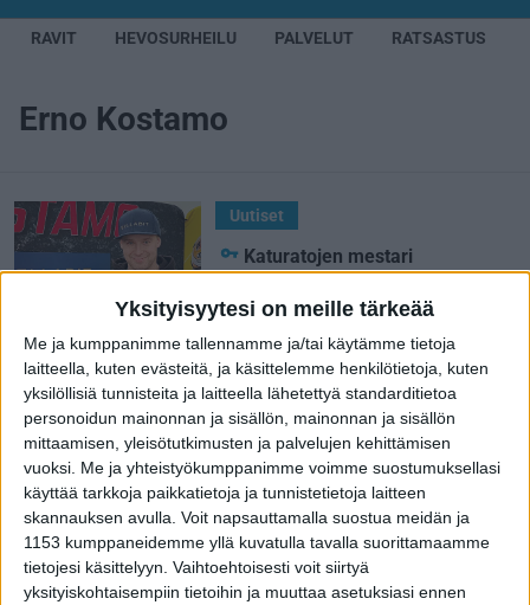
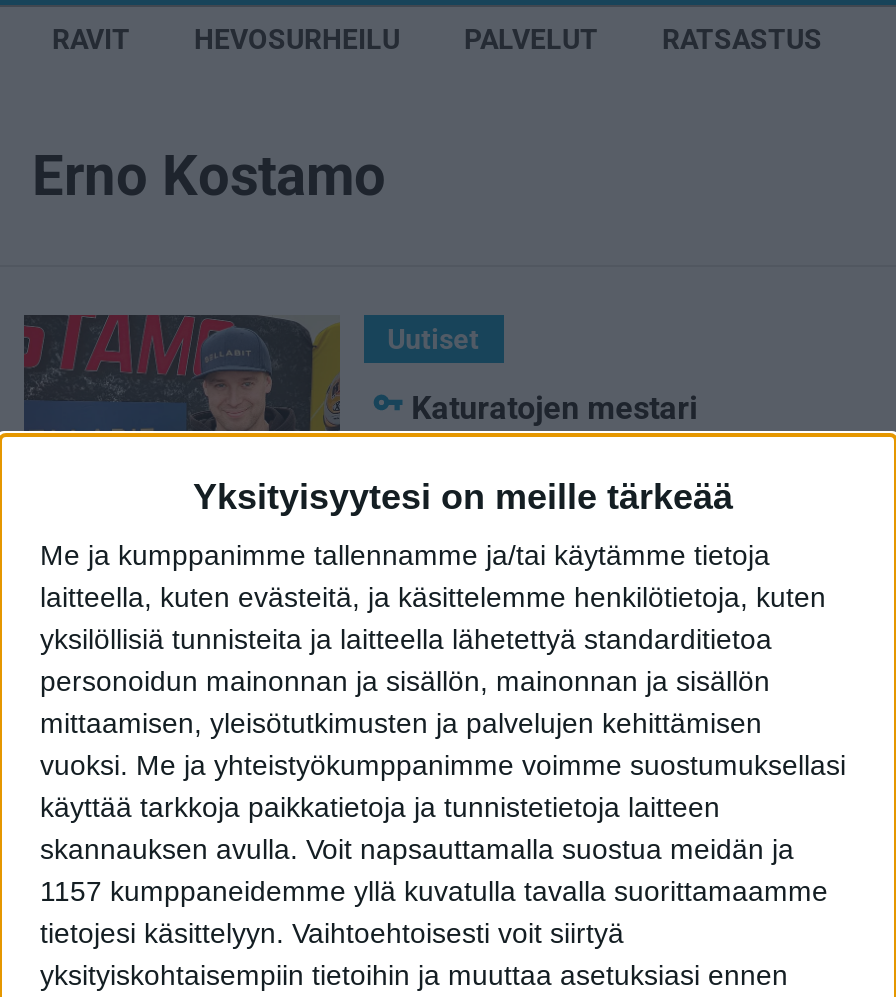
[24,533,490,552] 1153 kumppaneidemme yllä kuvatulla tavalla suorittamaamme -> [40,875,828,907] 1157 kumppaneidemme yllä kuvatulla tavalla suorittamaamme

